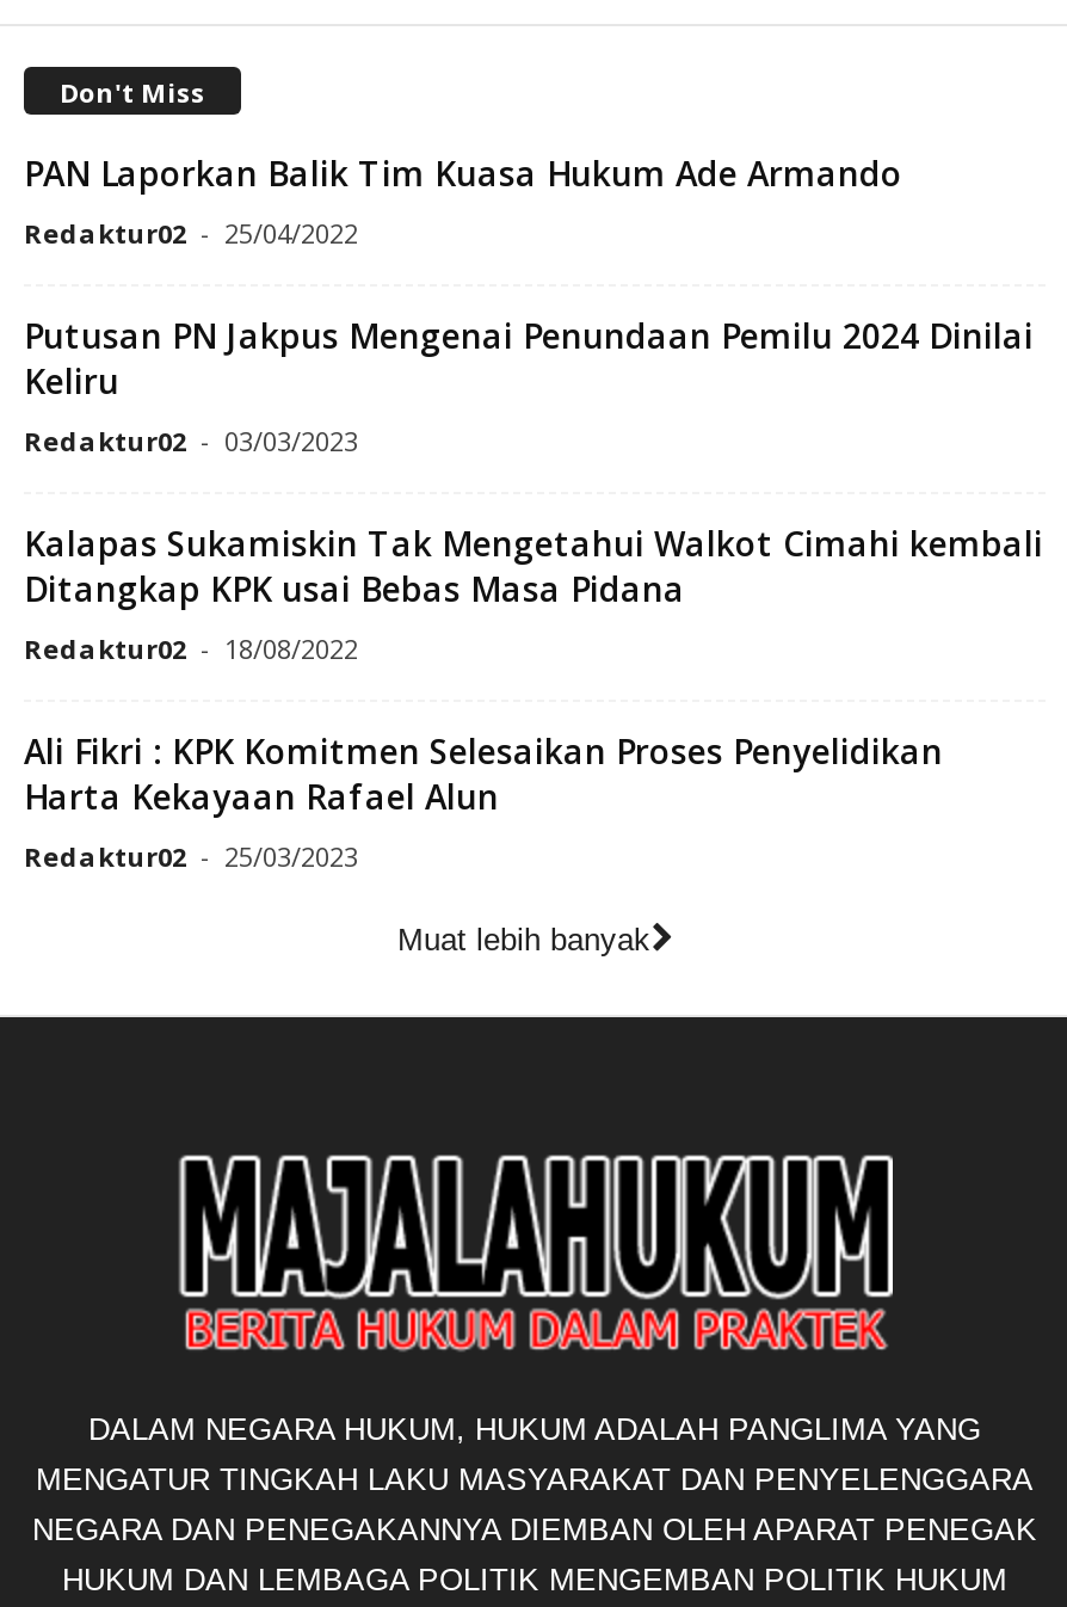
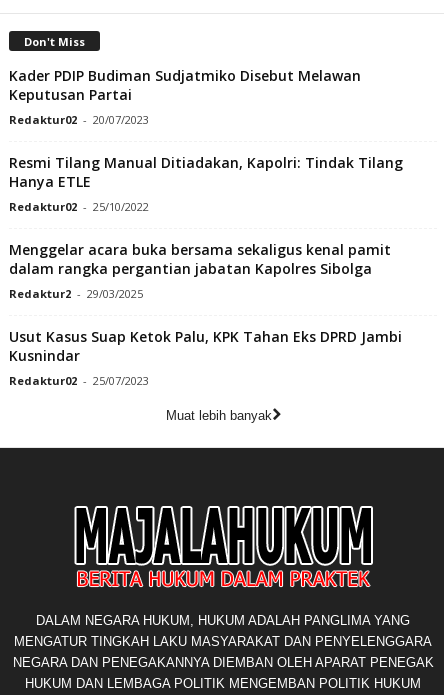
[24,150,902,250] PAN Laporkan Balik Tim Kuasa Hukum Ade Armando | Redaktur02 - 25/04/2022 -> [9,66,361,127] Kader PDIP Budiman Sudjatmiko Disebut Melawan | Keputusan Partai | Redaktur02 - 20/07/2023
[24,312,1034,458] Putusan PN Jakpus Mengenai Penundaan Pemilu 2024 Dinilai | Keliru | Redaktur02 - 03/03/2023 -> [9,153,403,214] Resmi Tilang Manual Ditiadakan, Kapolri: Tindak Tilang | Hanya ETLE | Redaktur02 - 25/10/2022
[24,520,1043,666] Kalapas Sukamiskin Tak Mengetahui Walkot Cimahi kembali | Ditangkap KPK usai Bebas Masa Pidana | Redaktur02 - 18/08/2022 -> [9,240,391,301] Menggelar acara buka bersama sekaligus kenal pamit | dalam rangka pergantian jabatan Kapolres Sibolga | Redaktur2 - 29/03/2025
[24,728,943,873] Ali Fikri : KPK Komitmen Selesaikan Proses Penyelidikan | Harta Kekayaan Rafael Alun | Redaktur02 - 25/03/2023 -> [9,327,402,388] Usut Kasus Suap Ketok Palu, KPK Tahan Eks DPRD Jambi | Kusnindar | Redaktur02 - 25/07/2023

